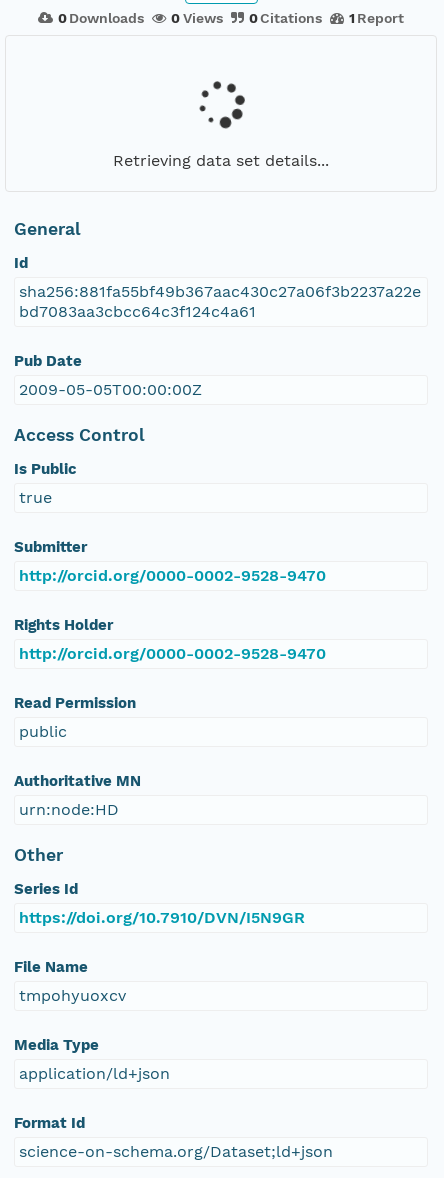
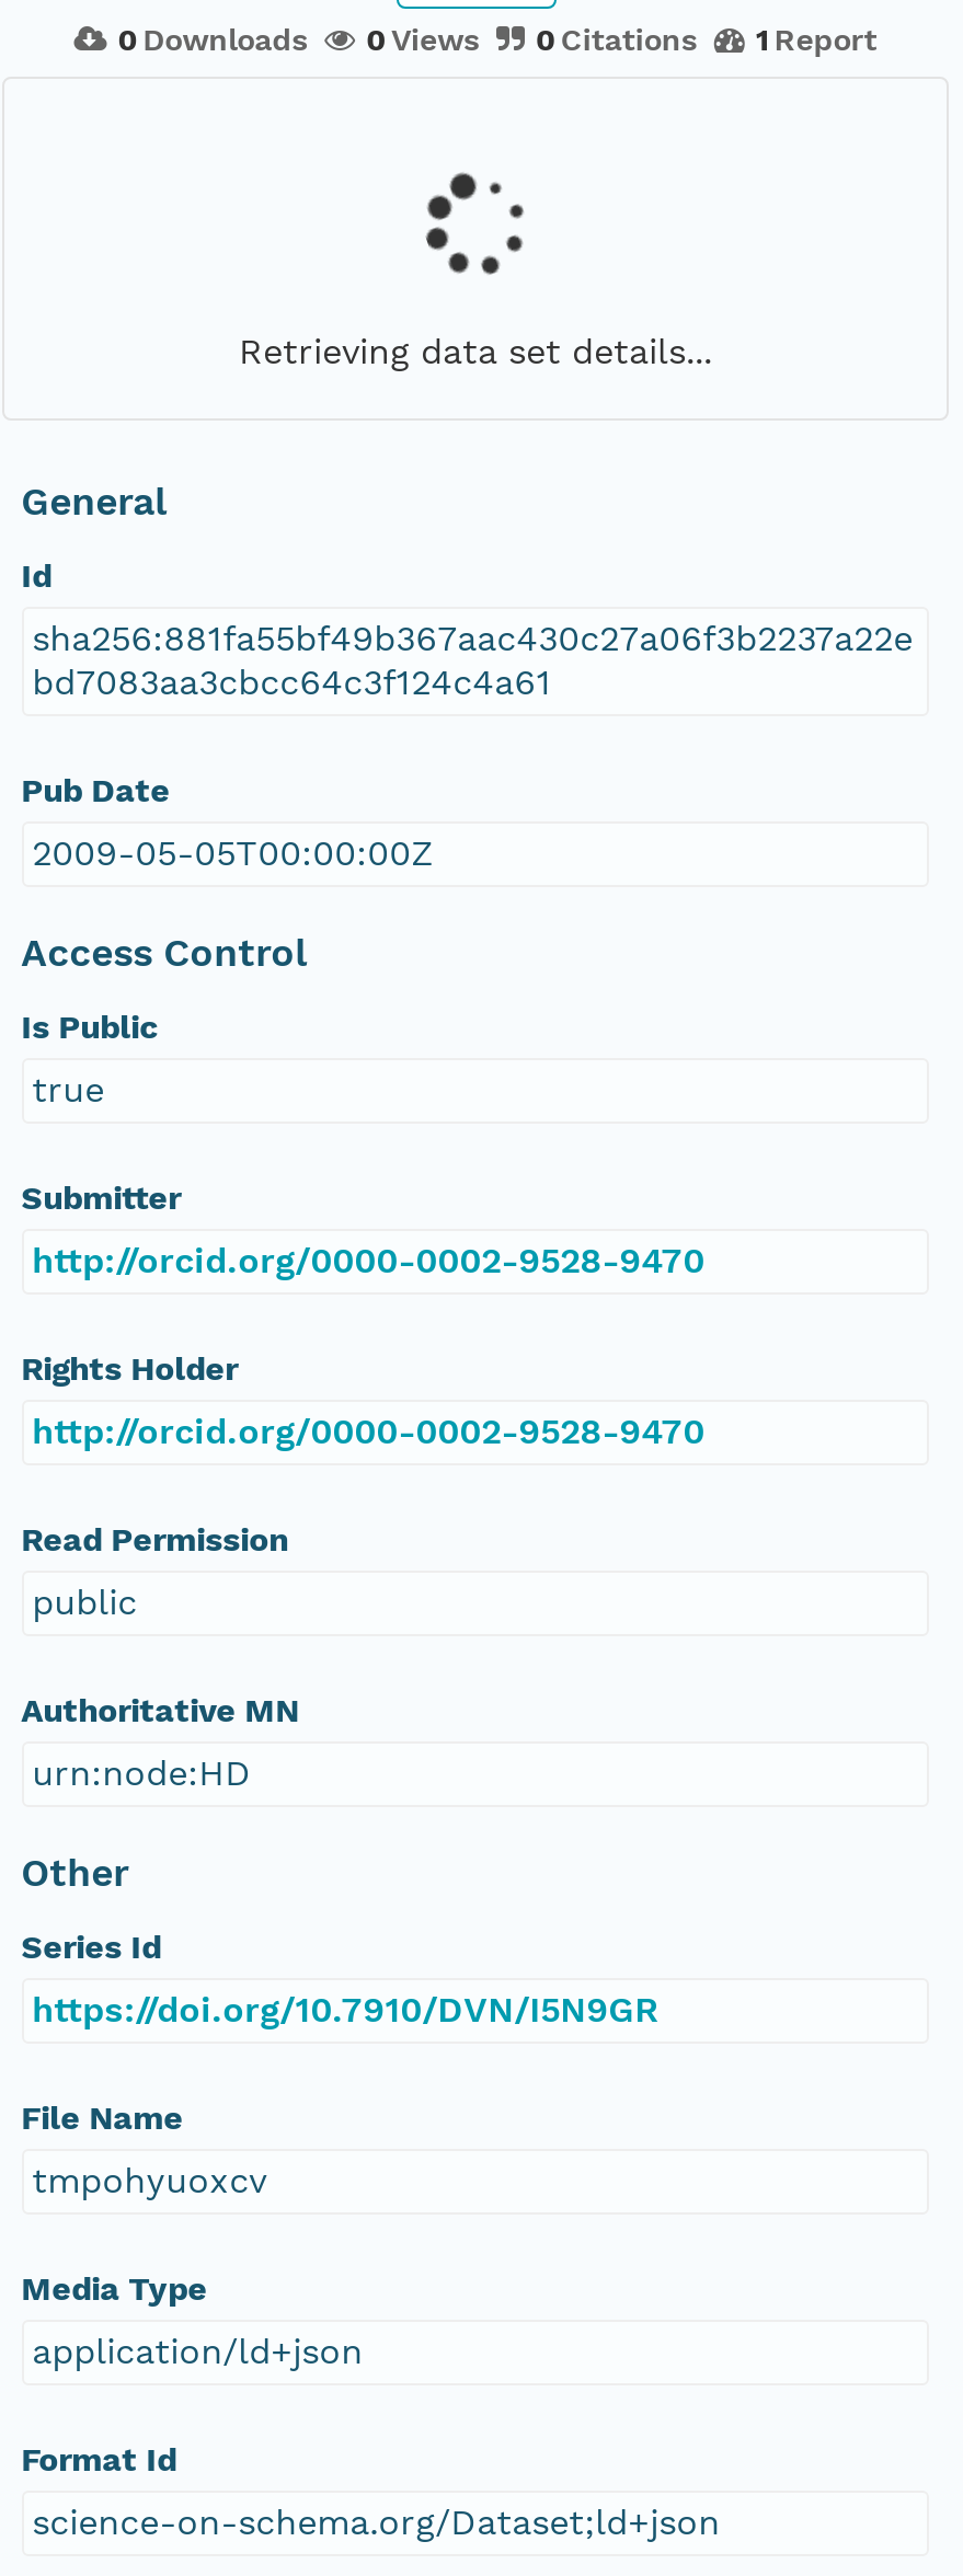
[199,79,246,130] [image] -> [425,171,528,283] [image]

